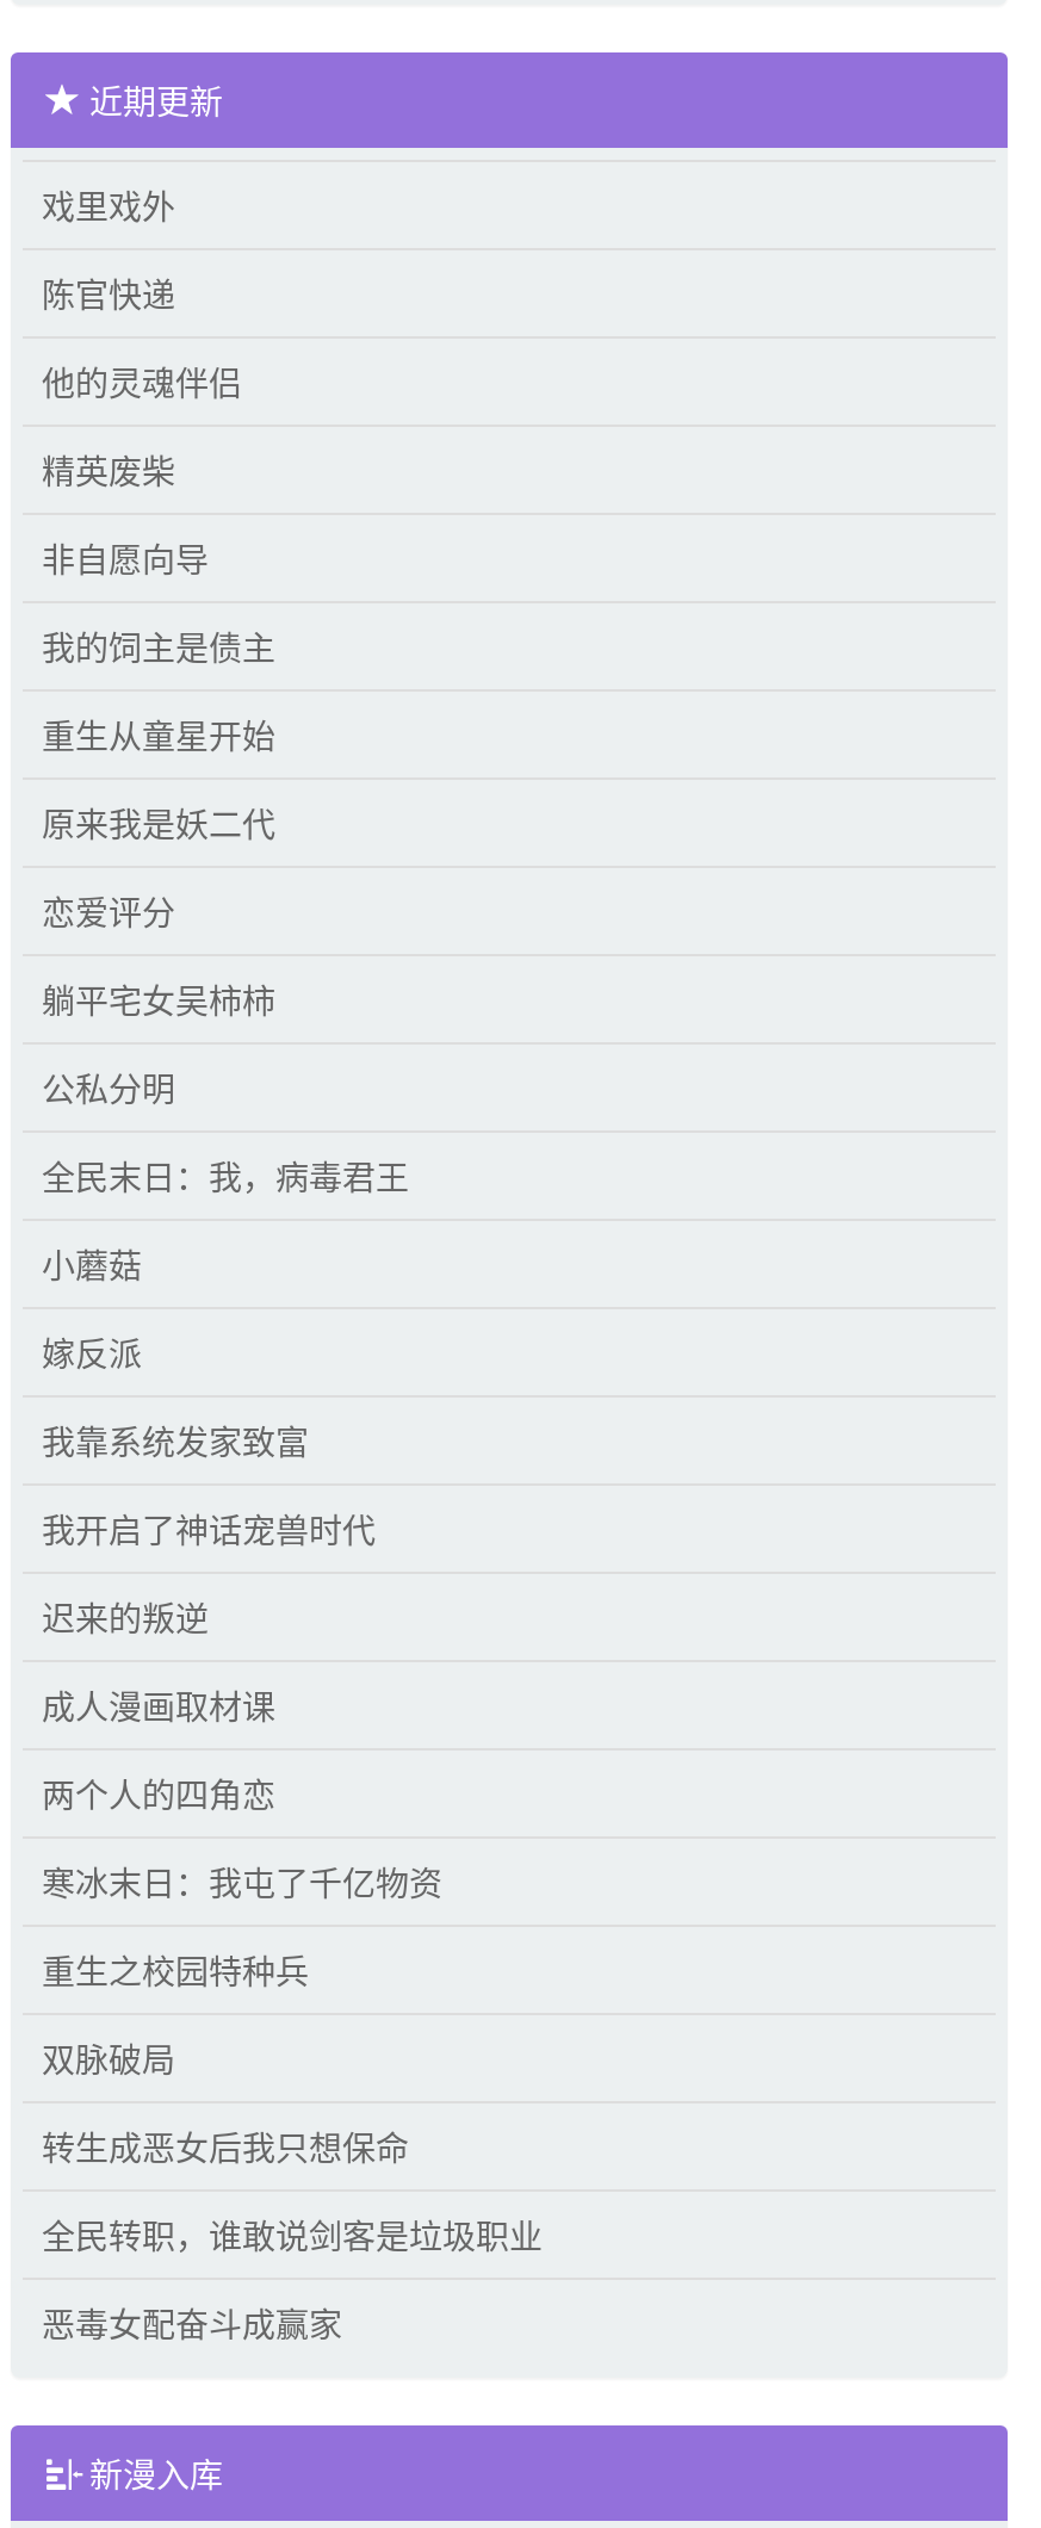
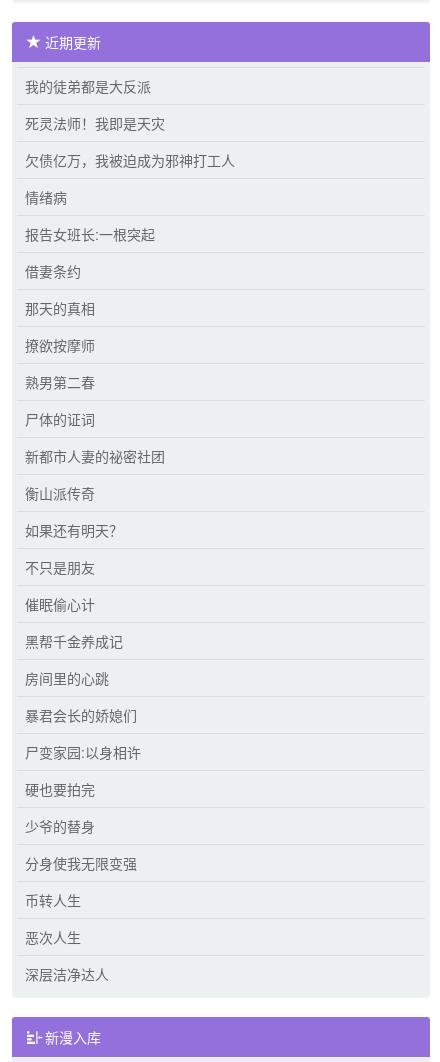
[42,181,175,229] 戏里戏外 -> [25,76,151,96] 我的徒弟都是大反派
[42,269,175,317] 陈官快递 -> [25,113,165,133] 死灵法师！我即是天灾
[42,358,242,405] 他的灵魂伴侣 -> [25,150,235,170] 欠债亿万，我被迫成为邪神打工人
[42,446,175,494] 精英废柴 -> [25,187,67,207] 情绪病
[42,534,209,582] 非自愿向导 -> [25,224,155,244] 报告女班长:一根突起
[42,622,275,670] 我的饲主是债主 -> [25,261,81,281] 借妻条约
[42,711,275,758] 重生从童星开始 -> [25,298,95,318] 那天的真相
[42,799,275,847] 原来我是妖二代 -> [25,335,95,355] 撩欲按摩师
[42,887,175,935] 恋爱评分 -> [25,372,95,392] 熟男第二春
[42,975,275,1023] 躺平宅女吴柿柿 -> [25,409,95,429] 尸体的证词
[42,1064,175,1111] 公私分明 -> [25,446,165,466] 新都市人妻的祕密社团
[42,1152,409,1200] 全民末日：我，病毒君王 -> [25,483,95,503] 衡山派传奇
[42,1240,142,1288] 小蘑菇 -> [25,520,123,540] 如果还有明天？
[42,1328,142,1376] 嫁反派 -> [25,557,95,577] 不只是朋友
[42,1417,309,1464] 我靠系统发家致富 -> [25,594,95,614] 催眠偷心计
[42,1505,376,1553] 我开启了神话宠兽时代 -> [25,631,123,651] 黑帮千金养成记
[42,1593,209,1641] 迟来的叛逆 -> [25,668,109,688] 房间里的心跳
[42,1681,275,1729] 成人漫画取材课 -> [25,705,137,725] 暴君会长的娇媳们
[42,1770,275,1817] 两个人的四角恋 -> [25,742,141,762] 尸变家园:以身相许
[42,1858,442,1906] 寒冰末日：我屯了千亿物资 -> [25,779,95,799] 硬也要拍完
[42,1946,309,1994] 重生之校园特种兵 -> [25,816,95,836] 少爷的替身
[42,2034,175,2082] 双脉破局 -> [25,853,137,873] 分身使我无限变强
[42,2123,409,2170] 转生成恶女后我只想保命 -> [25,890,81,910] 币转人生
[42,2211,543,2259] 全民转职，谁敢说剑客是垃圾职业 -> [25,927,81,947] 恶次人生
[42,2299,342,2347] 恶毒女配奋斗成赢家 -> [25,964,109,984] 深层洁净达人

